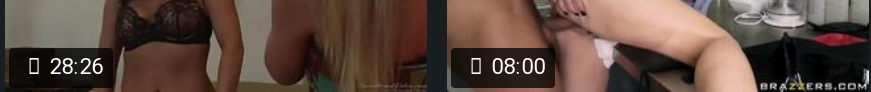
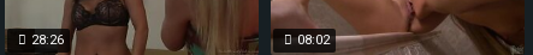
[492,54,546,80] 08:00 -> [298,32,330,48] 08:02

